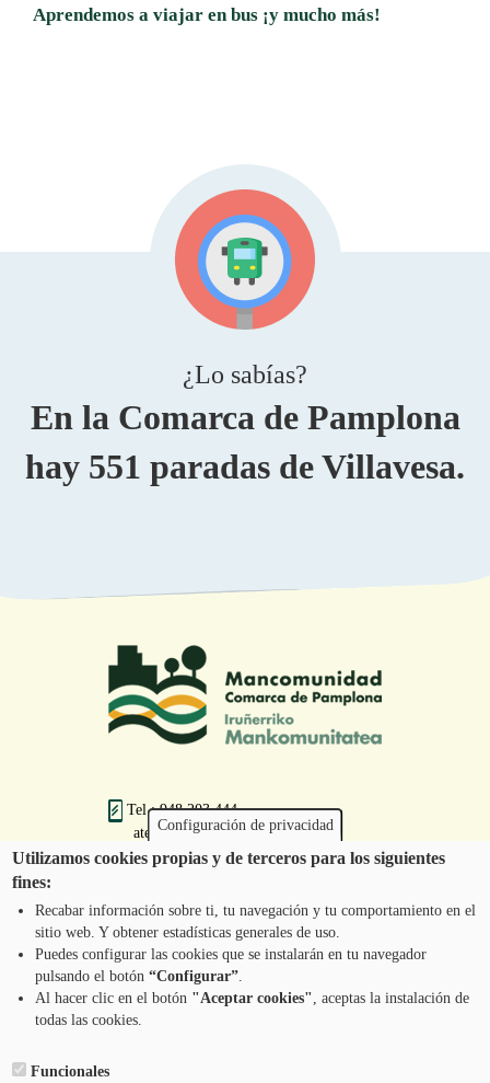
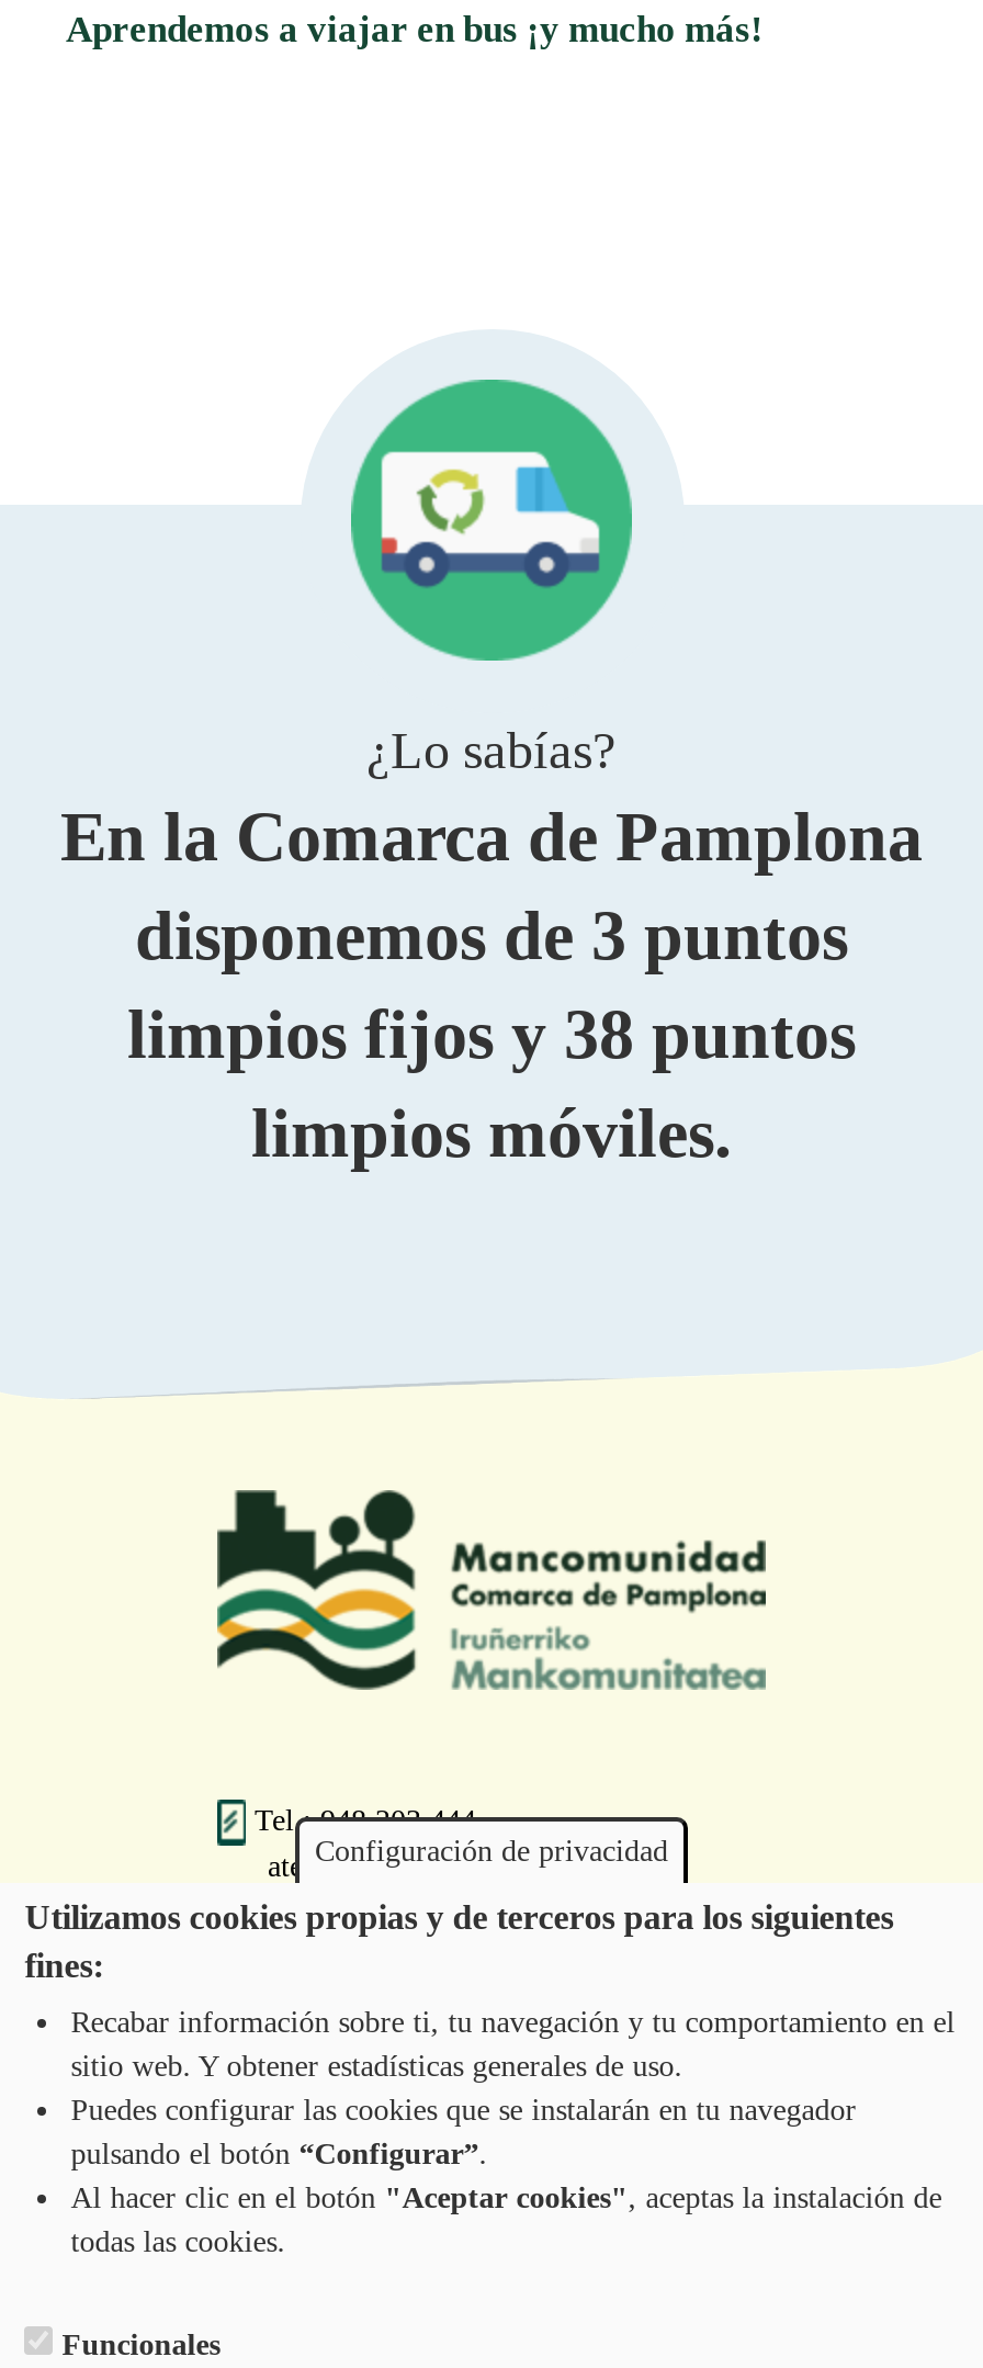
[174,188,316,330] [image] -> [349,377,634,663] [image]
[25,446,465,486] hay 551 paradas de Villavesa. -> [127,895,856,1171] disponemos de 3 puntos | limpios fijos y 38 puntos | limpios móviles.

